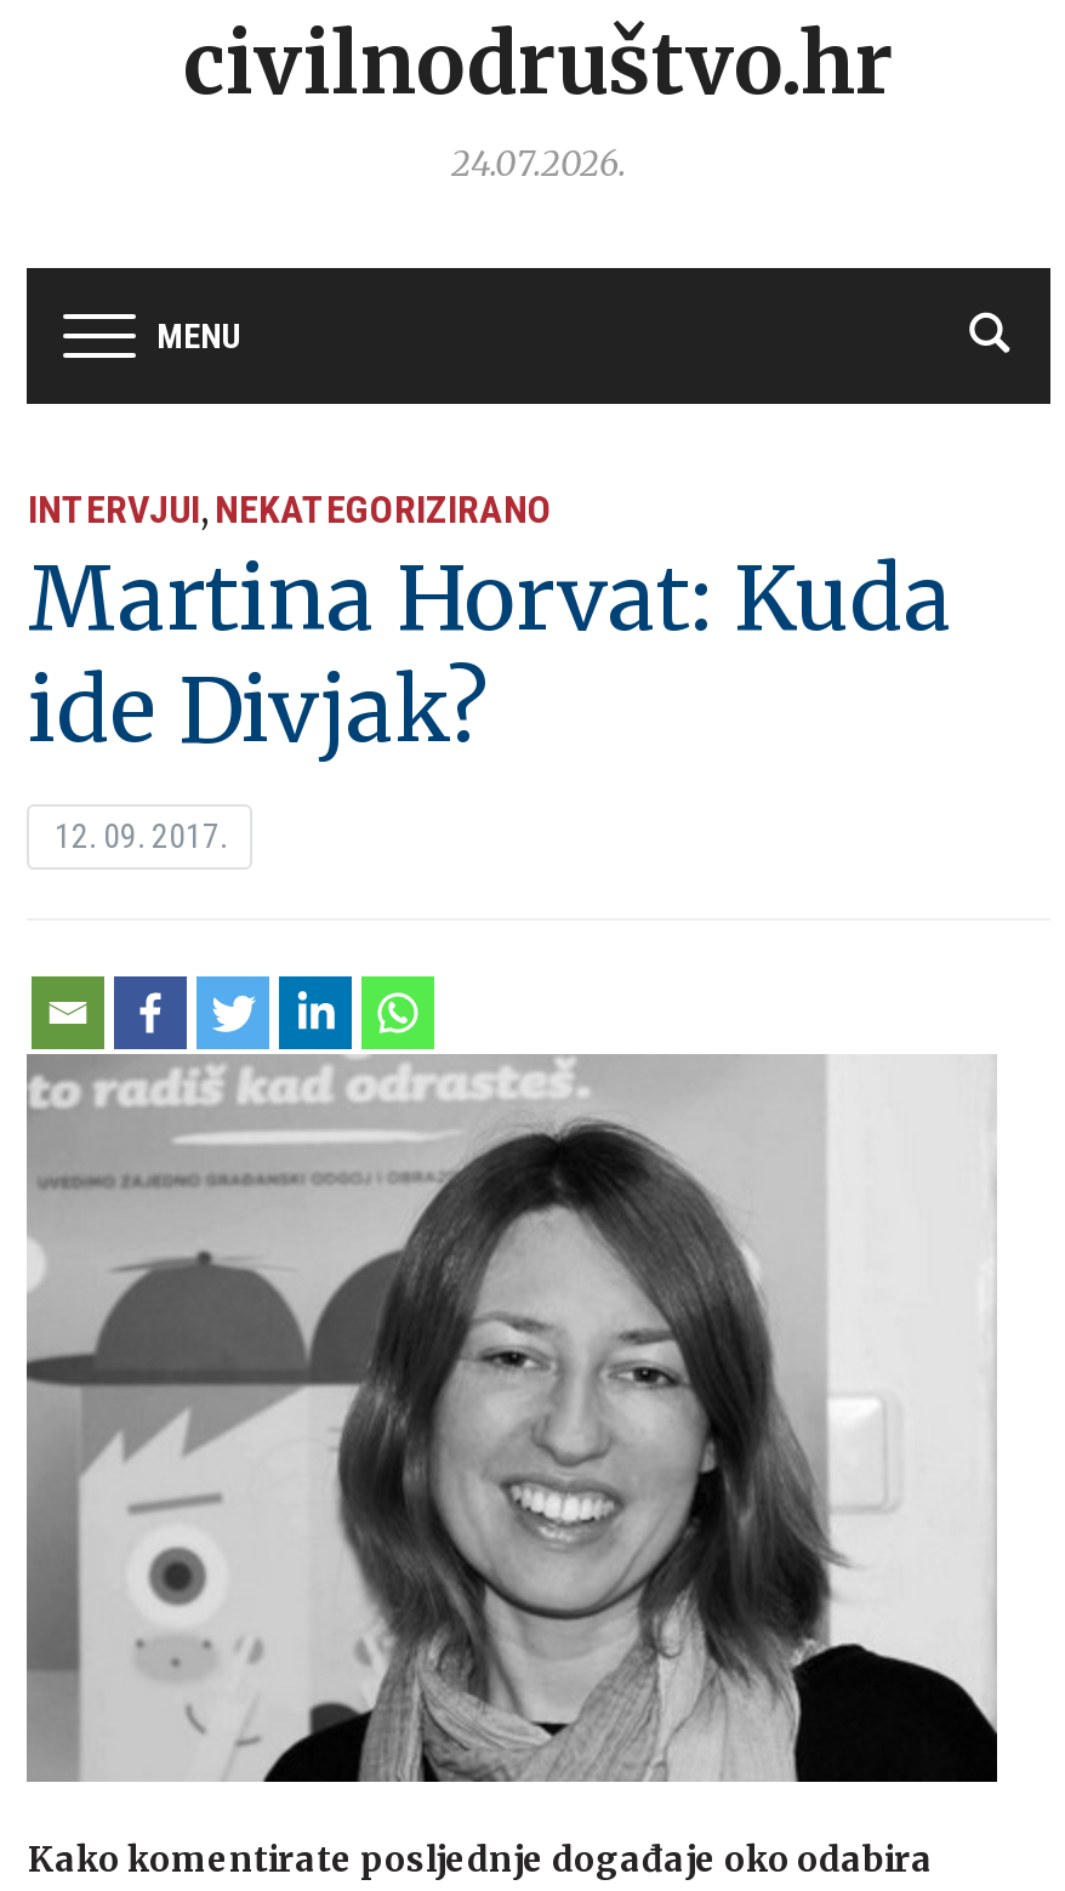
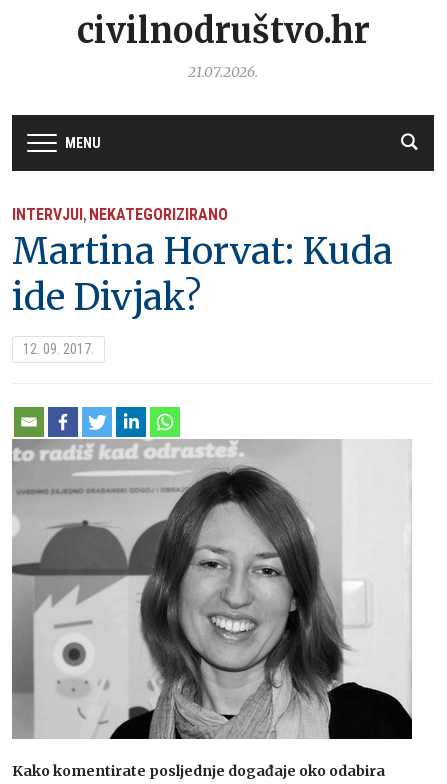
[451,142,626,186] 24.07.2026. -> [188,63,258,81] 21.07.2026.

